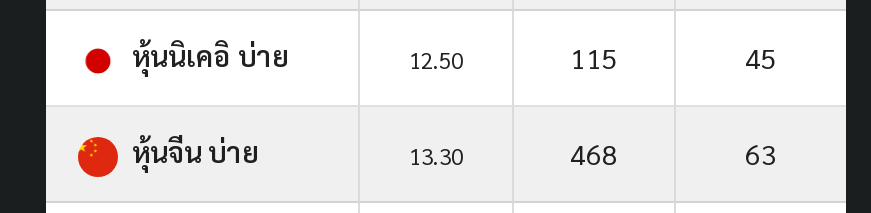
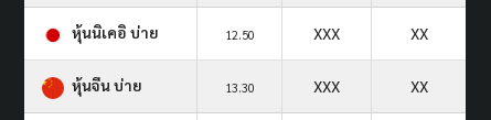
[570,39,777,75] 115 | 45 -> [313,23,428,43] XXX | XX
[570,135,777,171] 468 | 63 -> [313,76,428,96] XXX | XX

